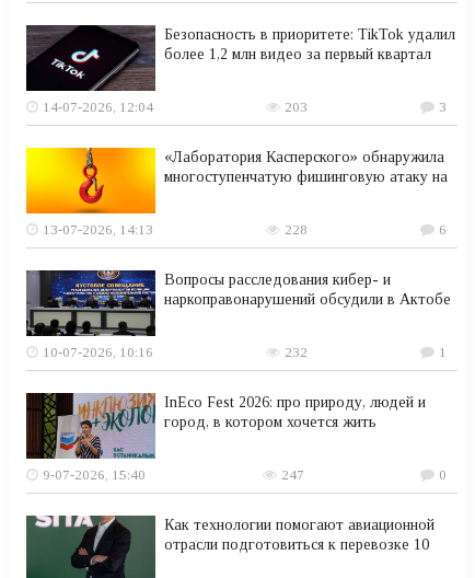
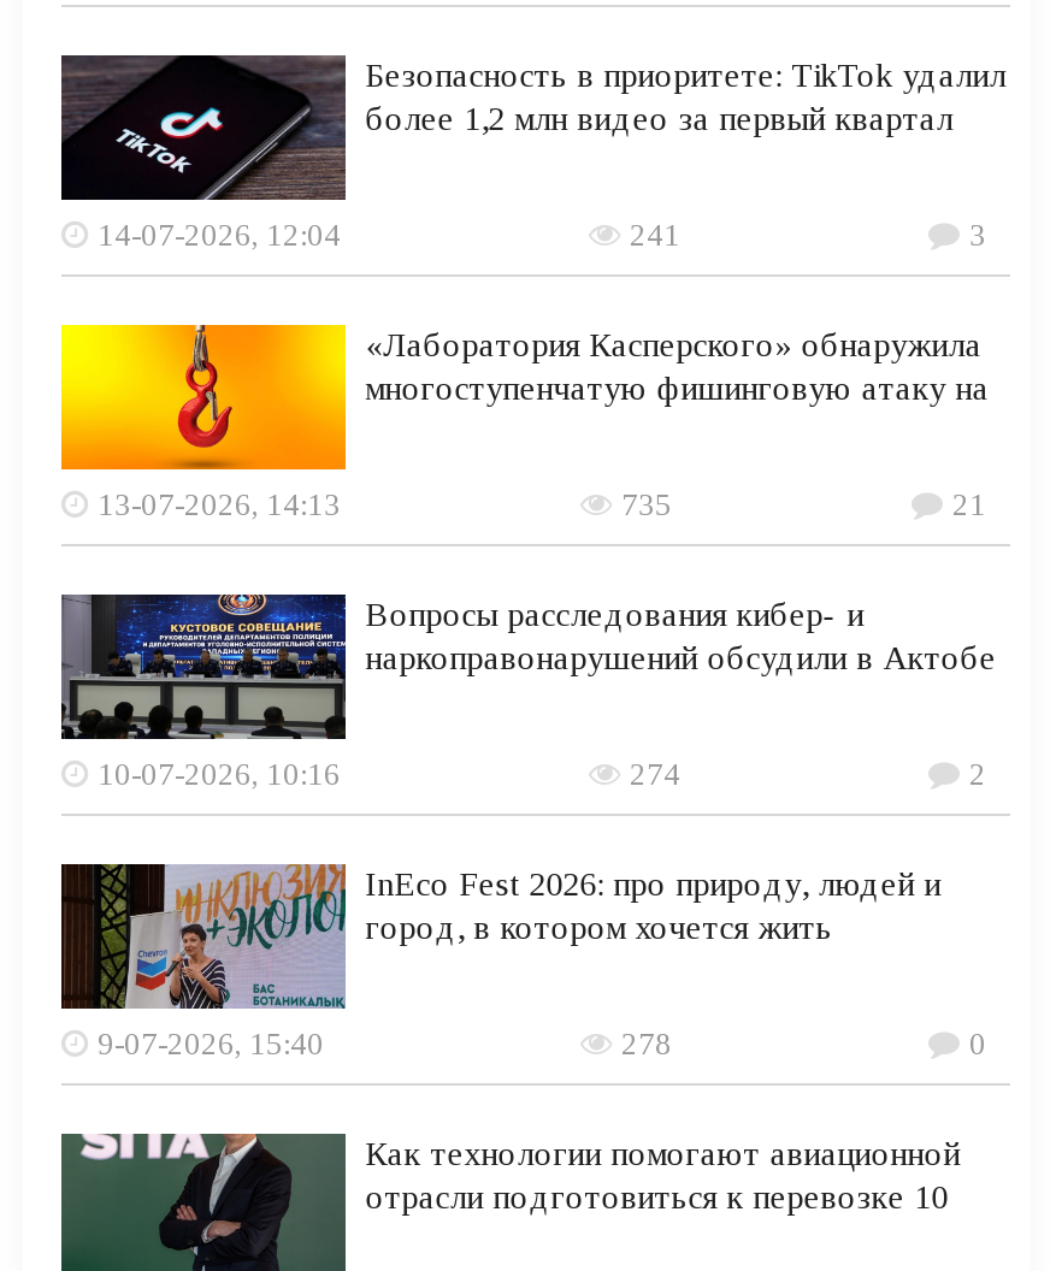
[285,98,308,115] 203 -> [630,216,680,252] 241
[285,221,308,237] 228 -> [621,485,672,521] 735
[439,221,447,237] 6 -> [952,485,986,521] 21
[285,343,308,360] 232 -> [630,755,680,791] 274
[439,343,447,360] 1 -> [969,755,986,791] 2
[281,466,304,482] 247 -> [621,1025,672,1061] 278

